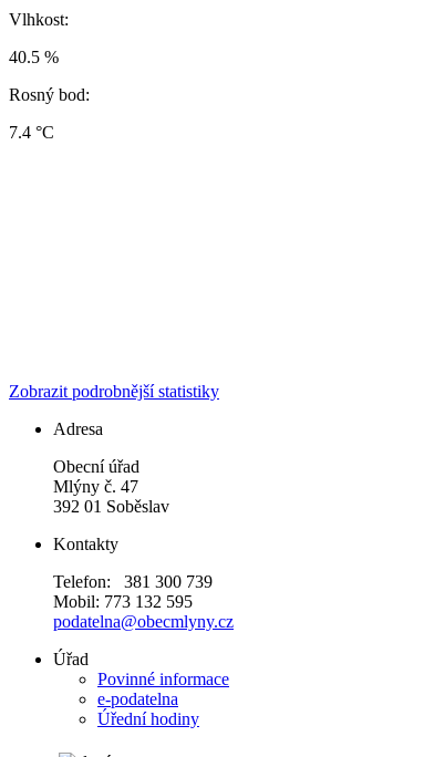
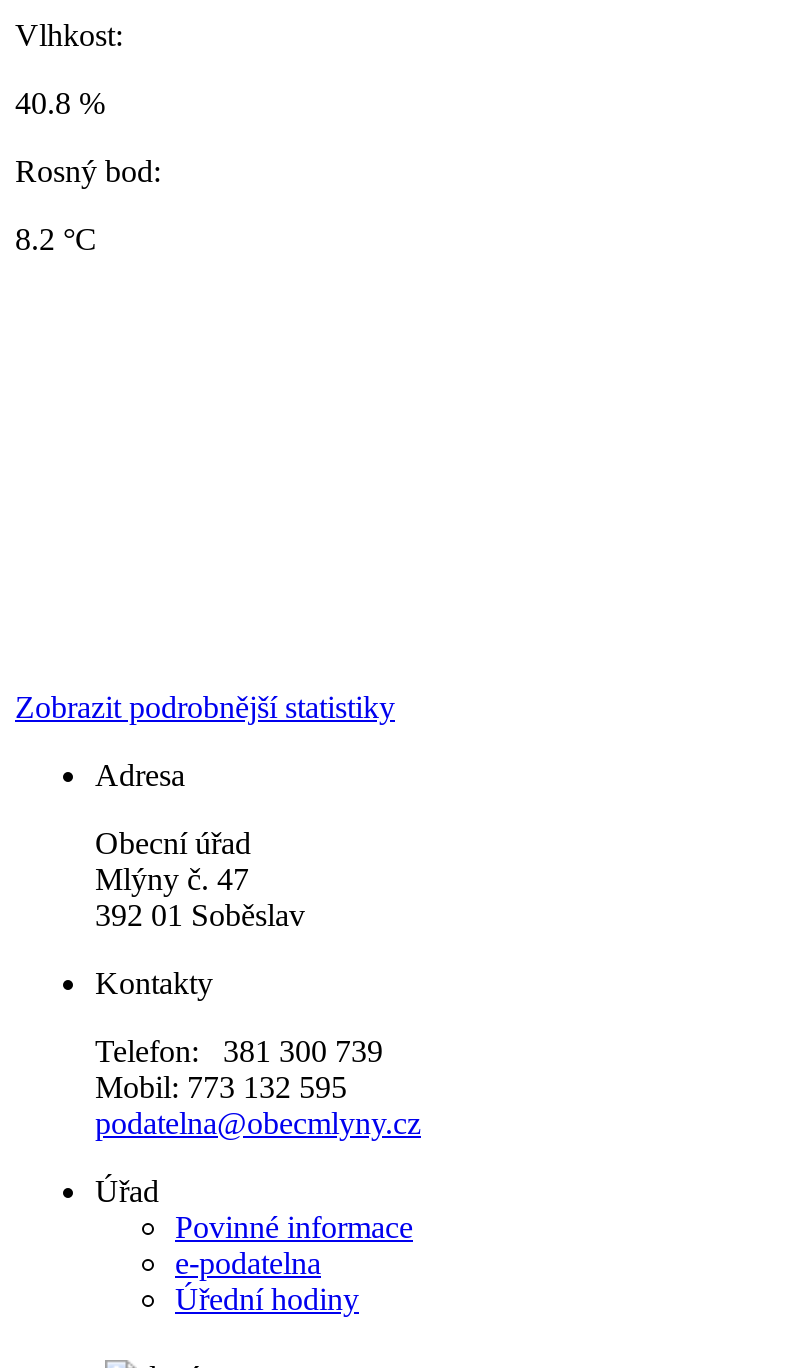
[9,48,59,67] 40.5 % -> [15,86,105,120] 40.8 %
[9,123,54,142] 7.4 °C -> [15,222,97,256] 8.2 °C

